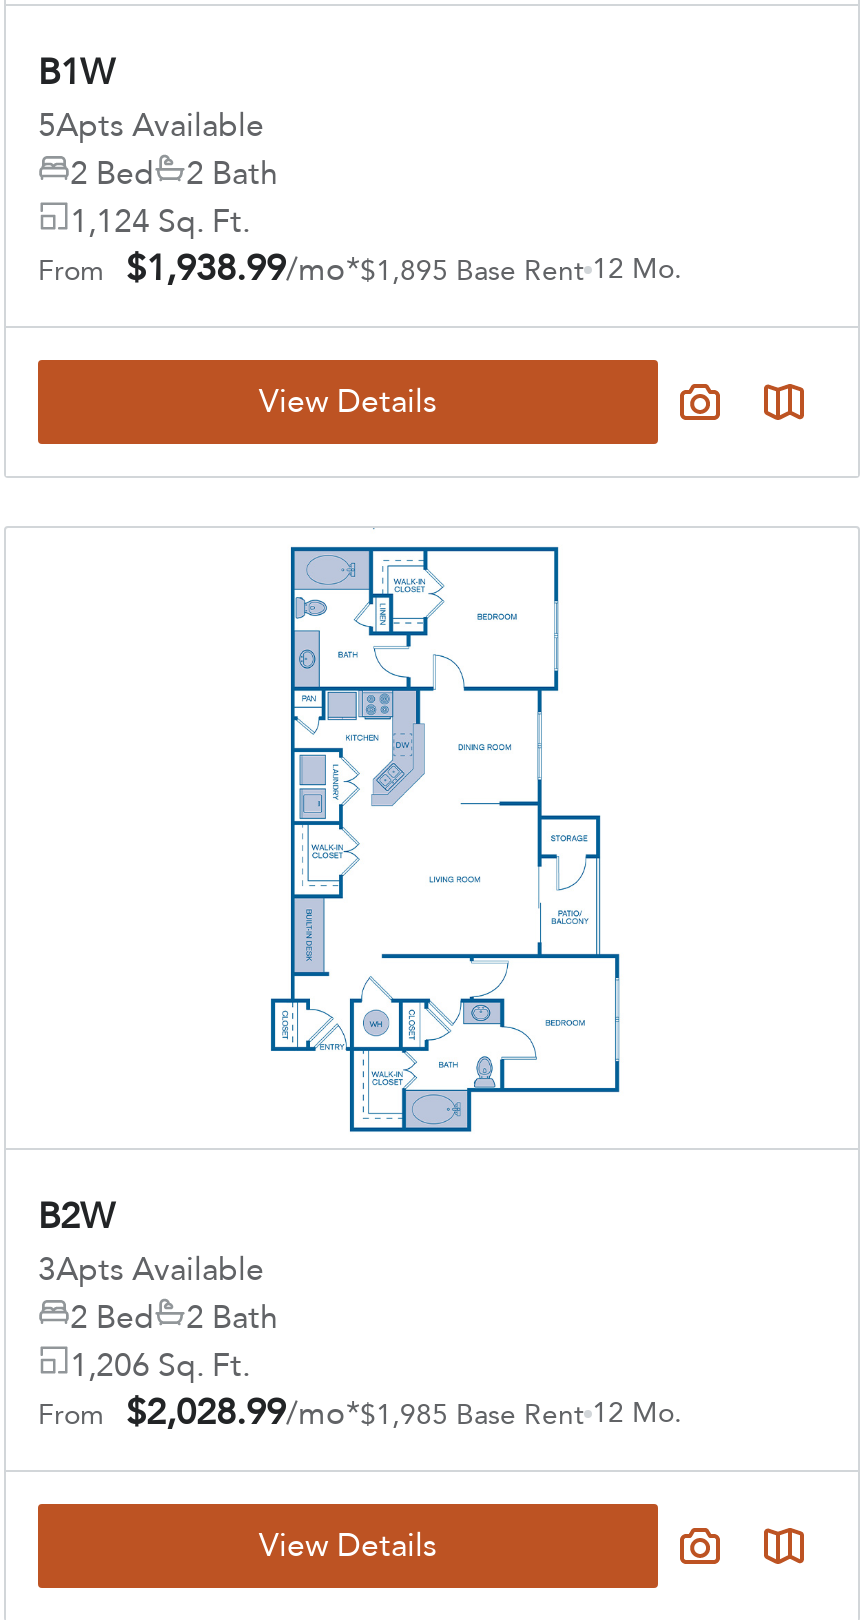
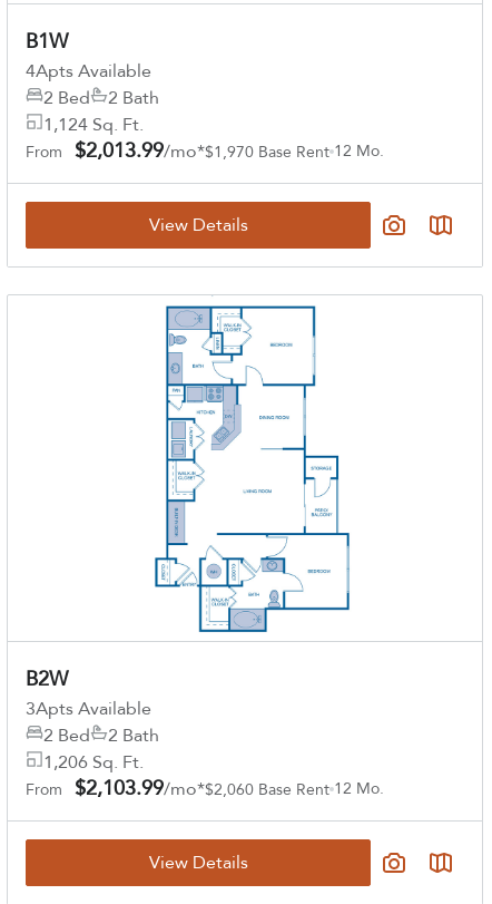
[38,104,264,148] 5Apts Available -> [26,59,151,84] 4Apts Available
[38,244,682,294] From $1,938.99/mo*$1,895 Base Rent 12 Mo. -> [26,137,384,165] From $2,013.99/mo*$1,970 Base Rent 12 Mo.
[38,1388,682,1438] From $2,028.99/mo*$1,985 Base Rent 12 Mo. -> [26,775,384,803] From $2,103.99/mo*$2,060 Base Rent 12 Mo.

